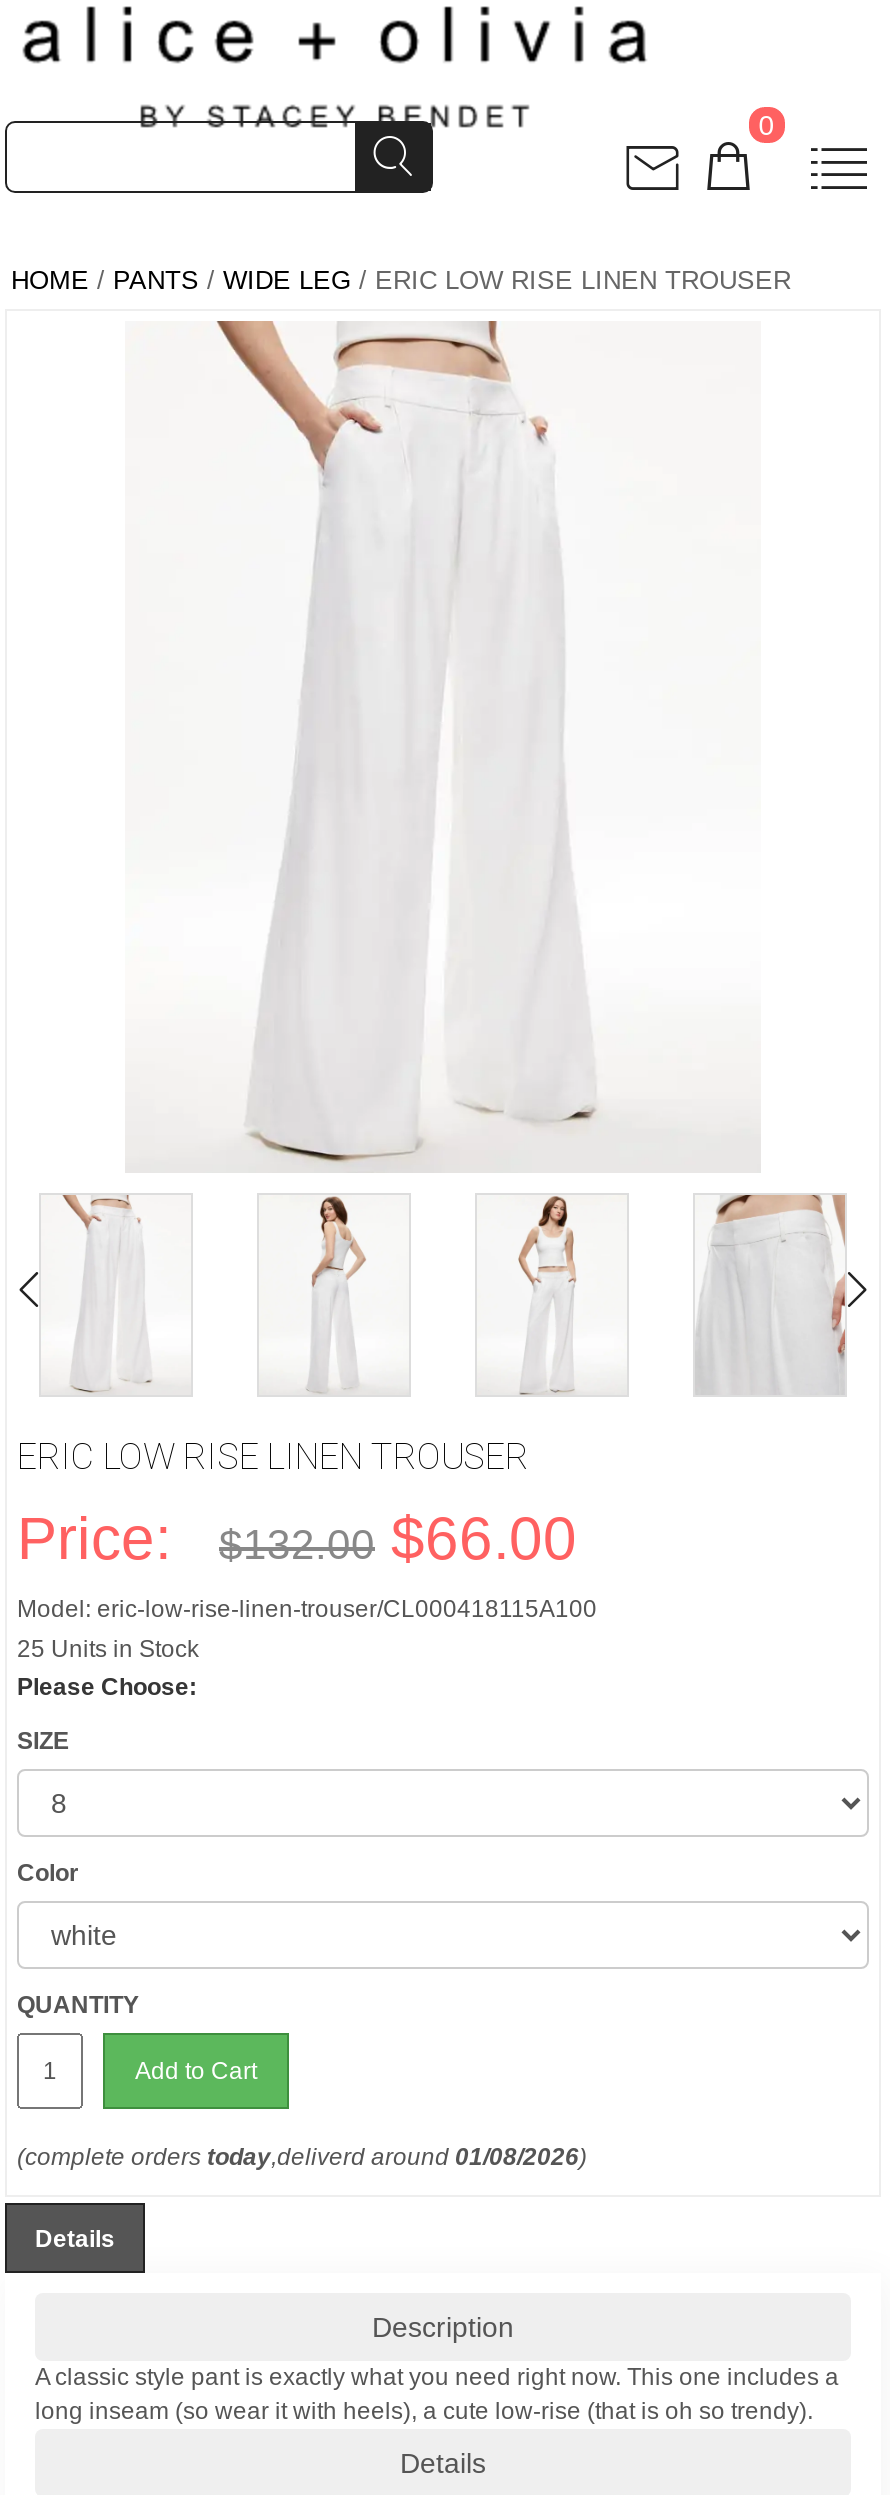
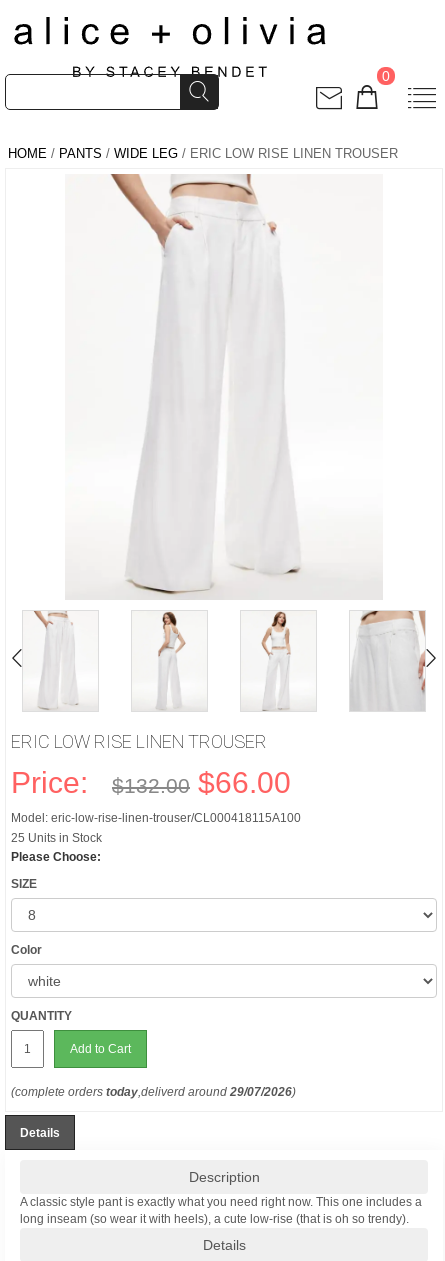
[17,2143,587,2171] (complete orders today,deliverd around 01/08/2026) -> [11,1085,296,1099] (complete orders today,deliverd around 29/07/2026)

